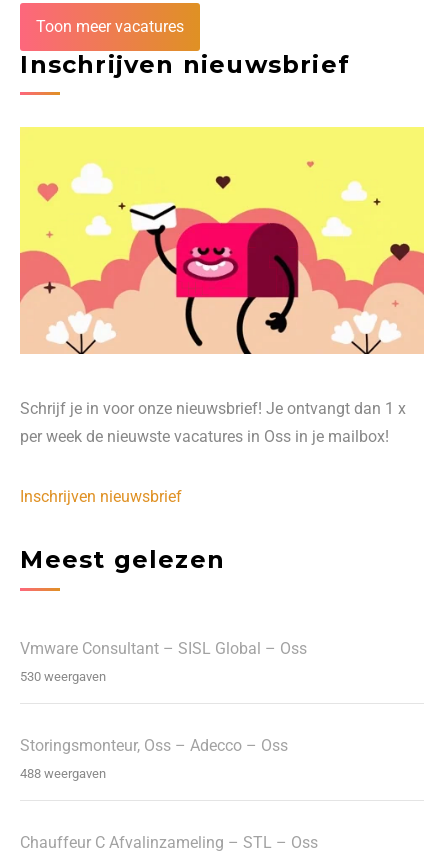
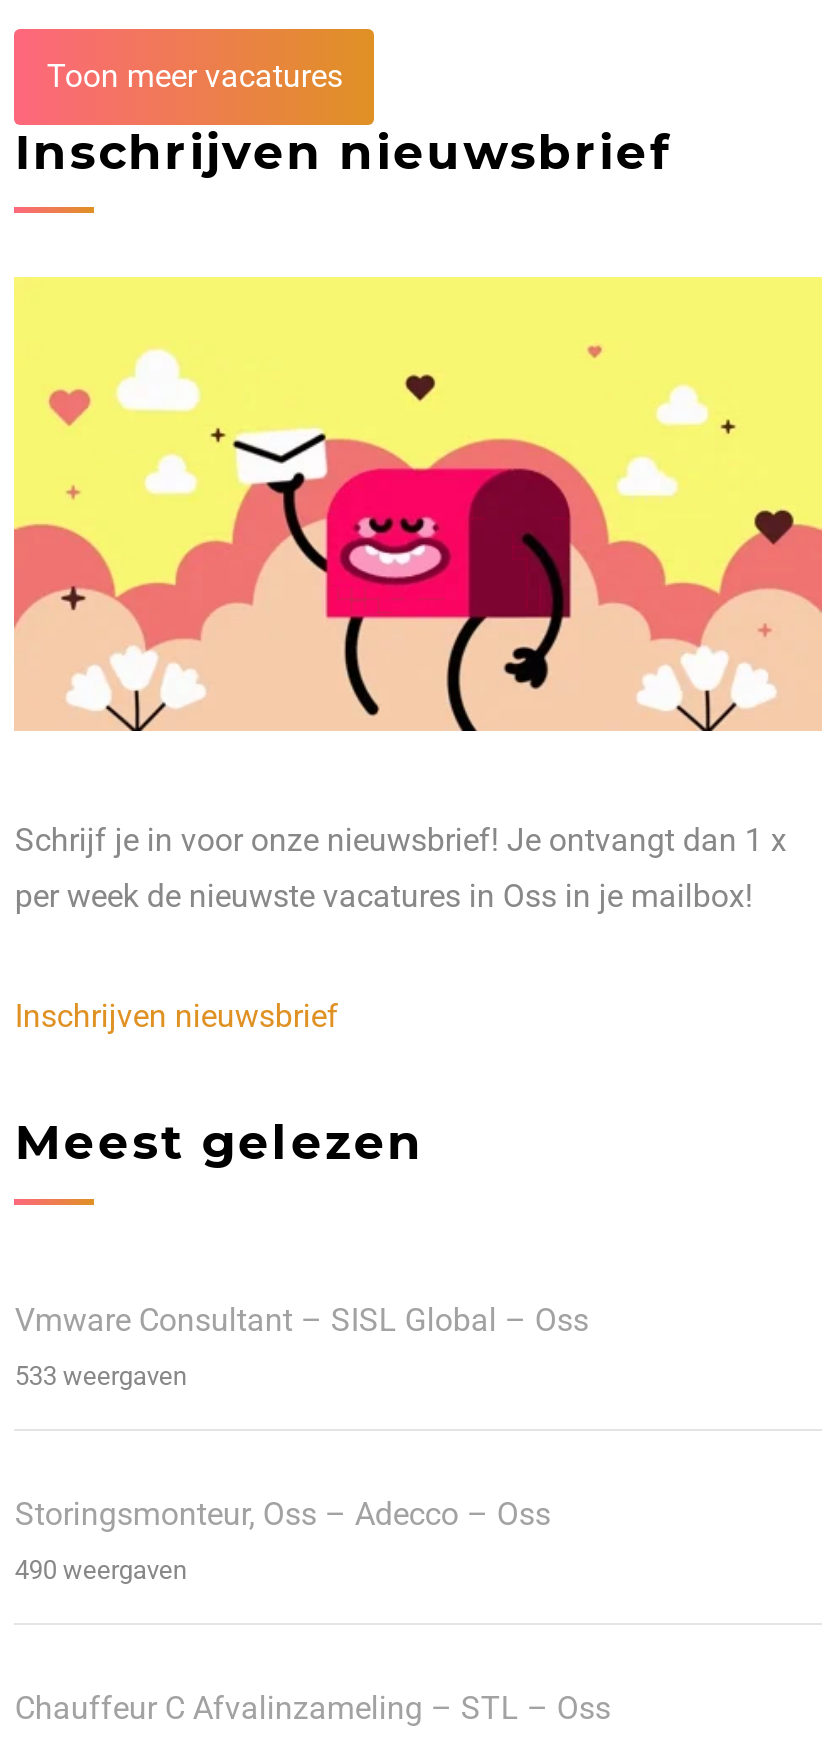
[20,669,106,684] 530 weergaven -> [15,1361,187,1391] 533 weergaven
[20,766,106,781] 488 weergaven -> [15,1555,187,1585] 490 weergaven

